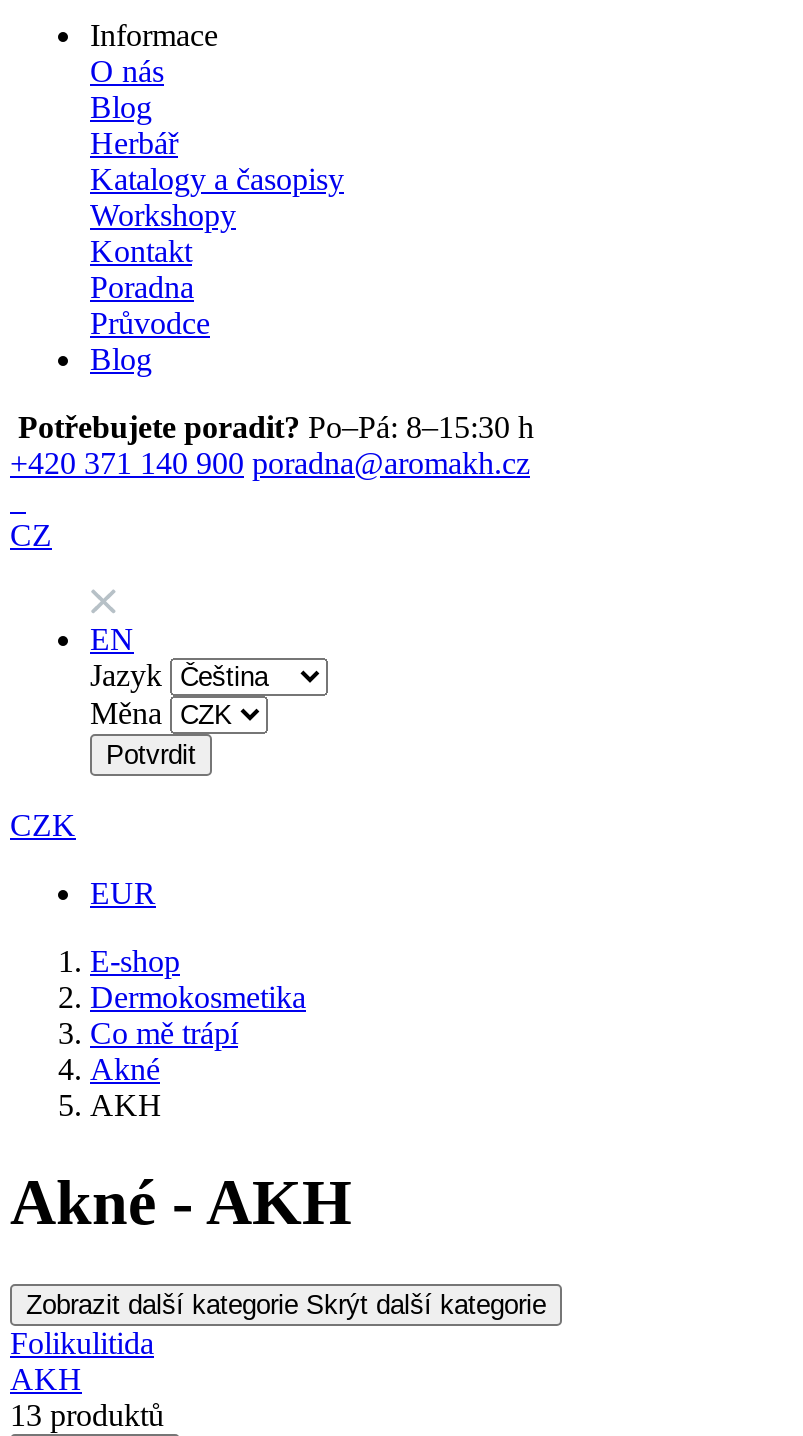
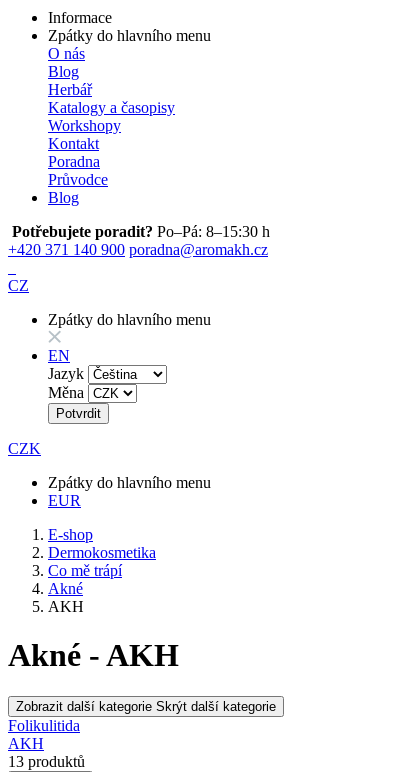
none -> [48,27,211,44] Zpátky do hlavního menu
none -> [48,311,211,328] Zpátky do hlavního menu
none -> [48,474,211,491] Zpátky do hlavního menu

